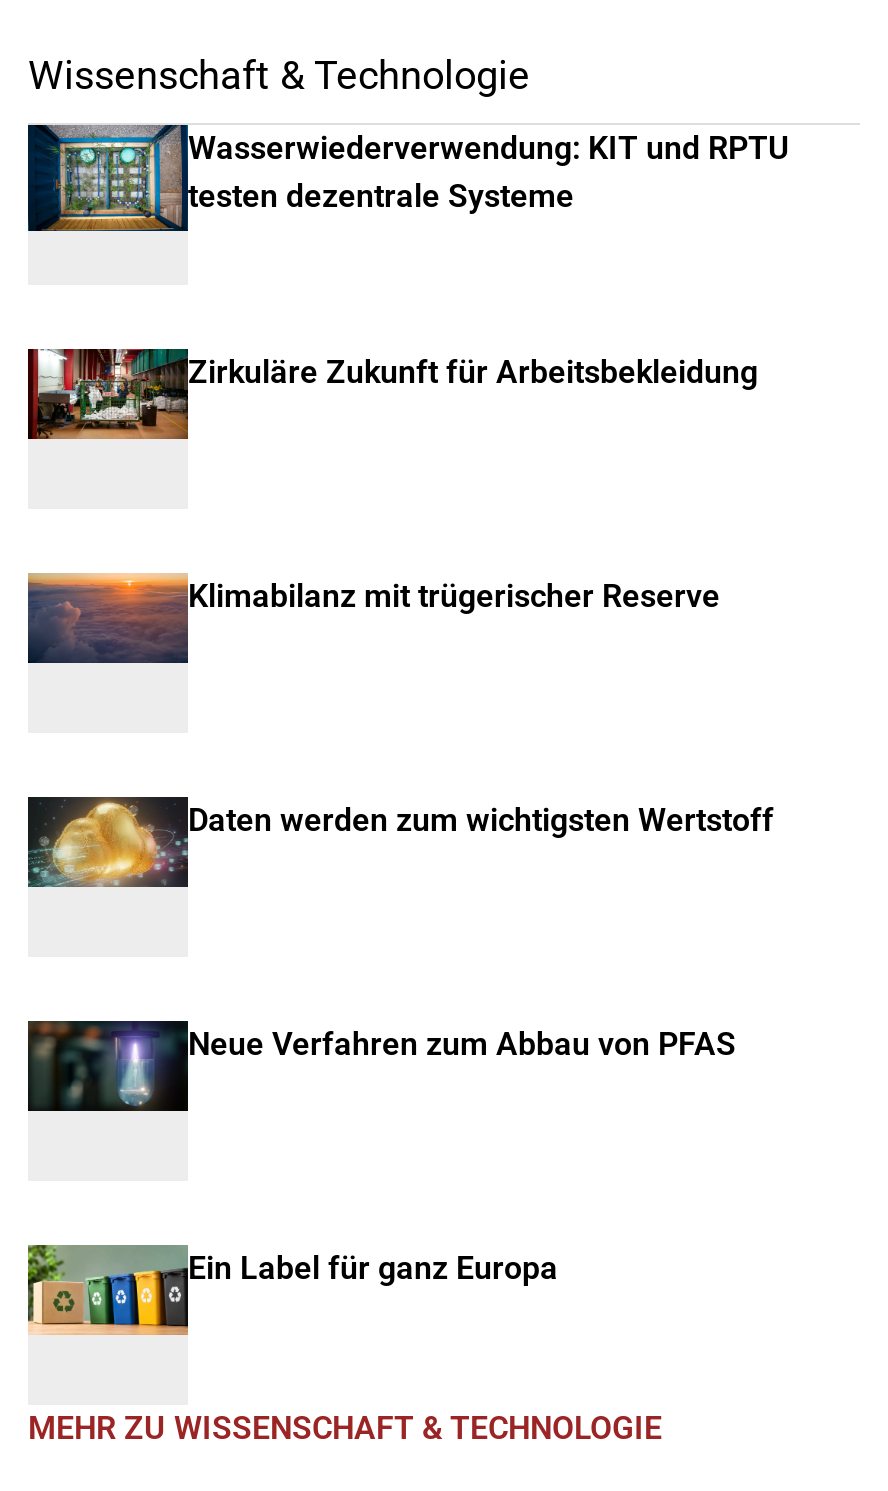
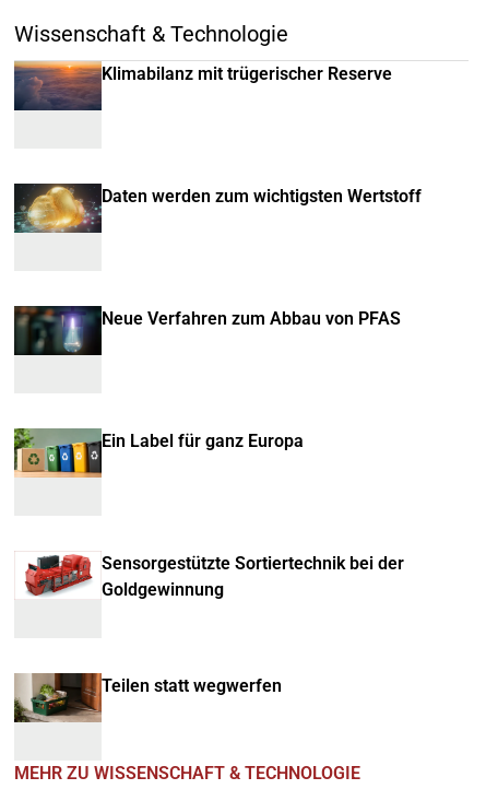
[26,123,790,233] [image] | Wasserwiederverwendung: KIT und RPTU | testen dezentrale Systeme -> none
[28,347,758,441] [image] | Zirkuläre Zukunft für Arbeitsbekleidung -> none
moved [26,573,774,1287] -> [13,61,422,451]: [image] | Klimabilanz mit trügerischer Reserve | Daten werden zum wichtigsten Wertstoff | Neue Verfahren zum Abbau von PFAS | Ein Label für ganz Europa
moved [24,1243,186,1337] -> [12,427,100,479]: [image]
none -> [13,672,282,723] [image] | Teilen statt wegwerfen
none -> [24,553,404,600] [image] | Sensorgestützte Sortiertechnik bei der | Goldgewinnung

